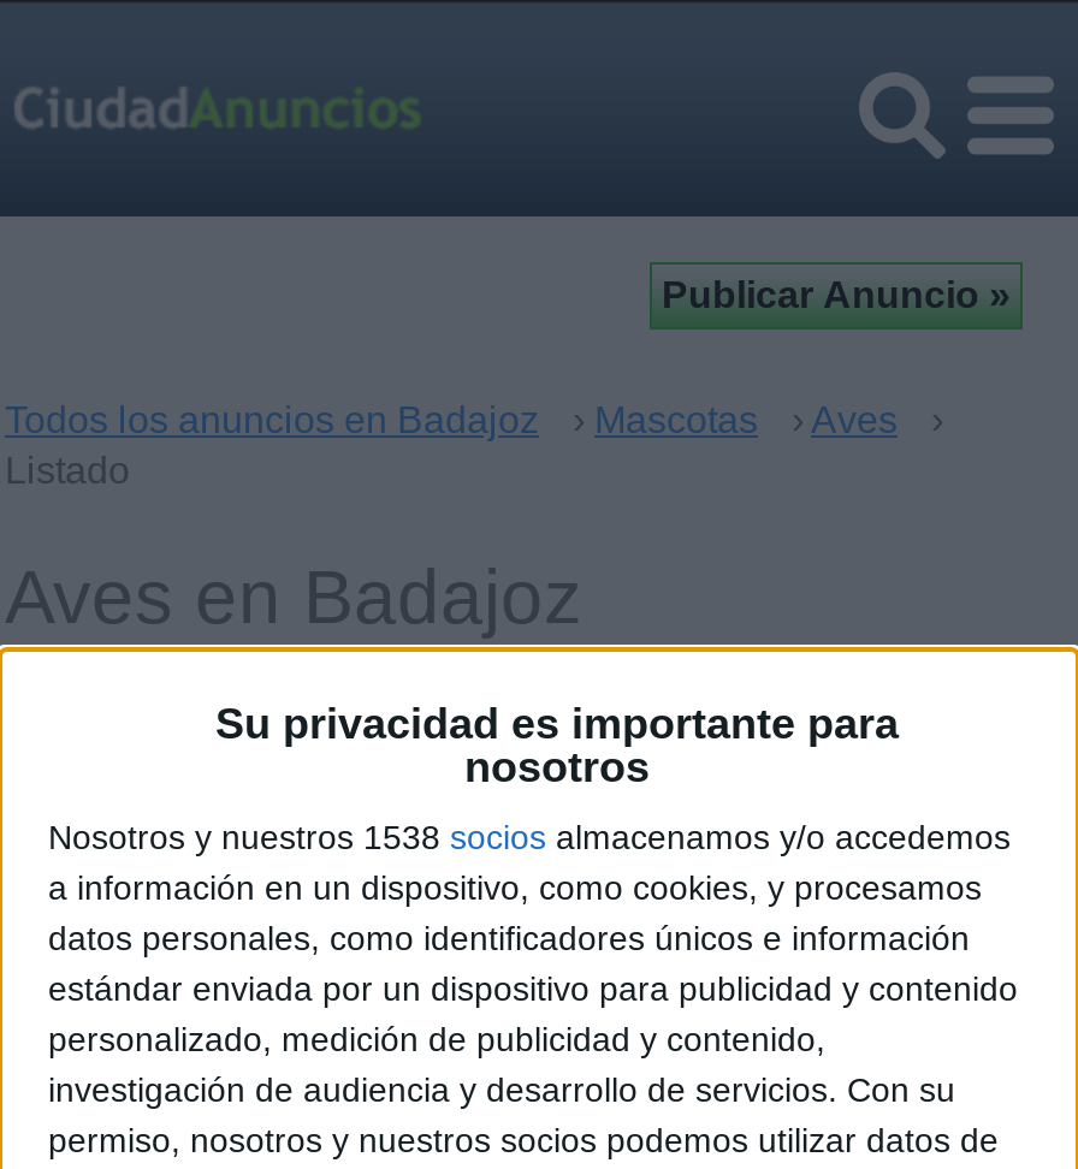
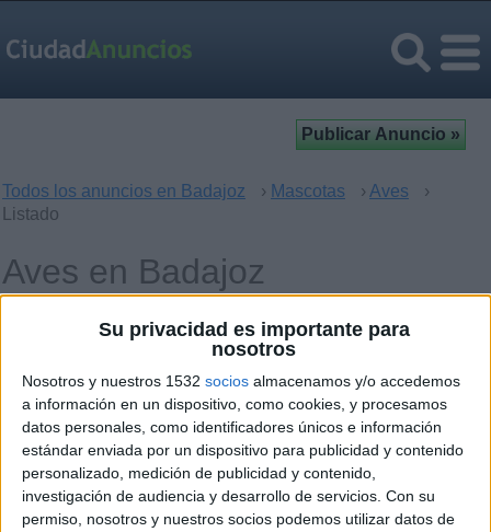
[48,819,1011,857] Nosotros y nuestros 1538 socios almacenamos y/o accedemos -> [22,373,460,390] Nosotros y nuestros 1532 socios almacenamos y/o accedemos

